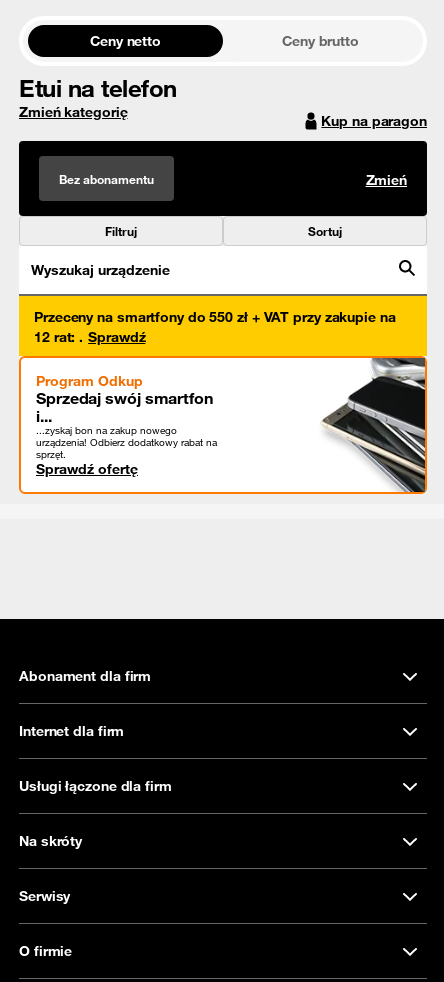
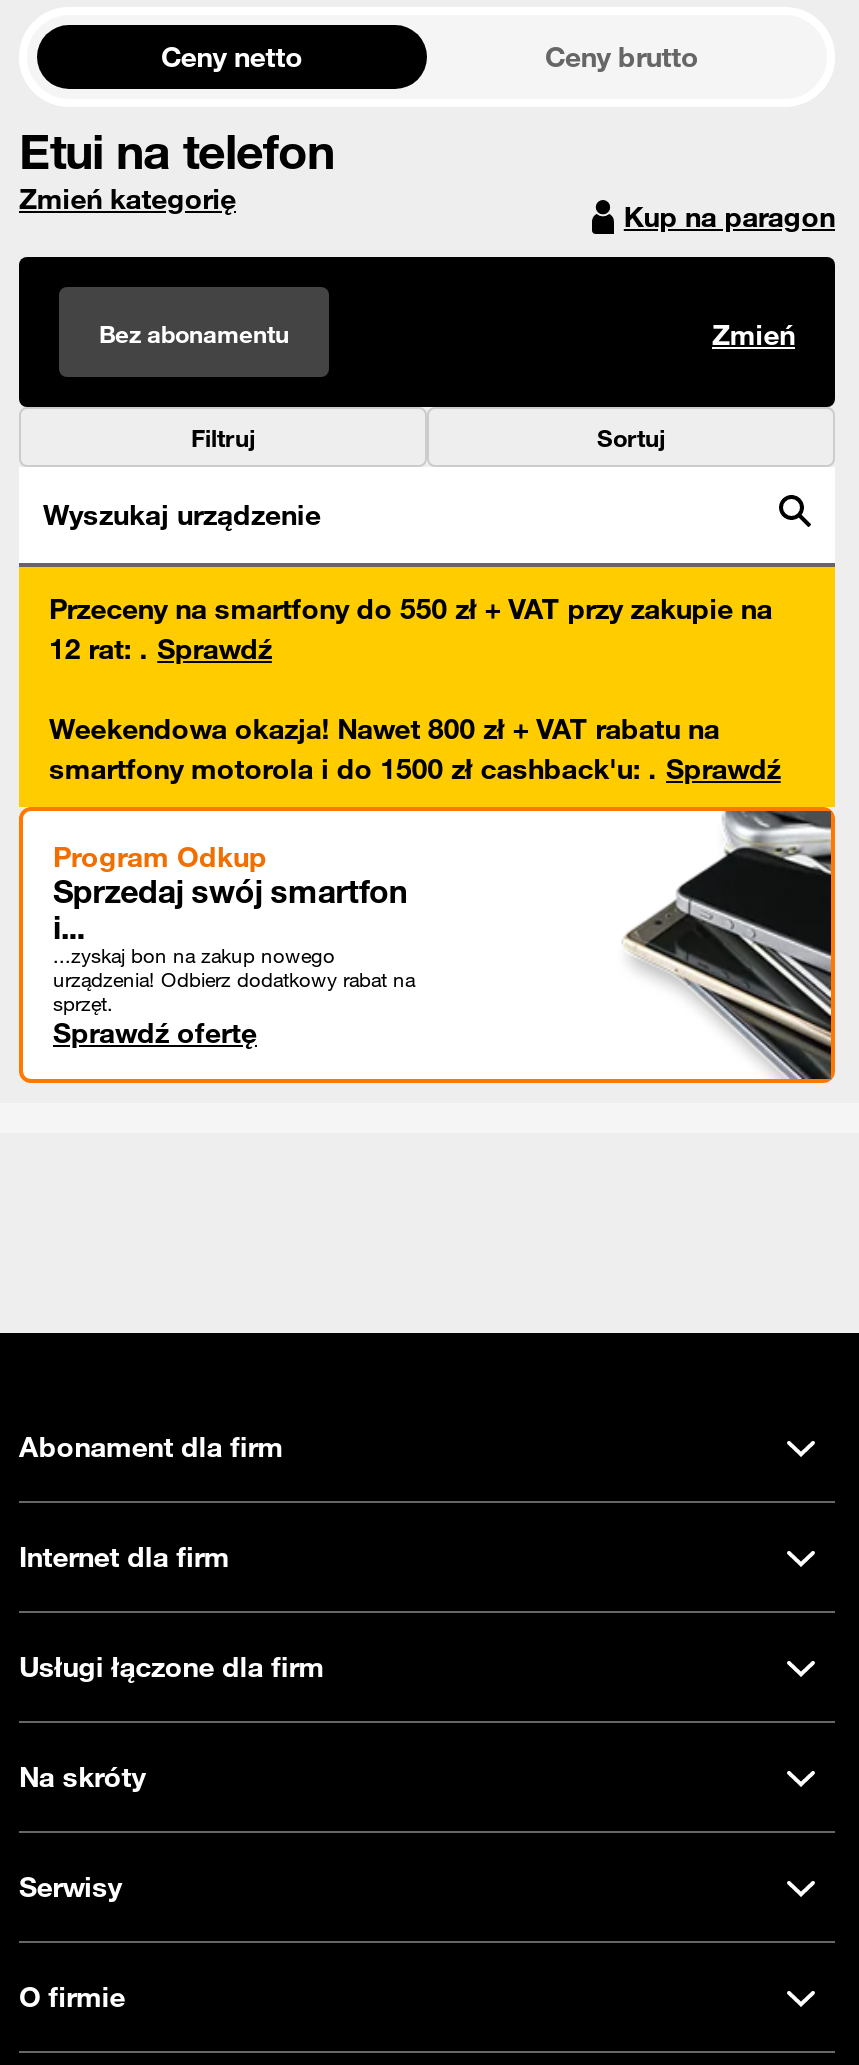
none -> [49,711,781,787] Weekendowa okazja! Nawet 800 zł + VAT rabatu na | smartfony motorola i do 1500 zł cashback'u:. Sprawdź

